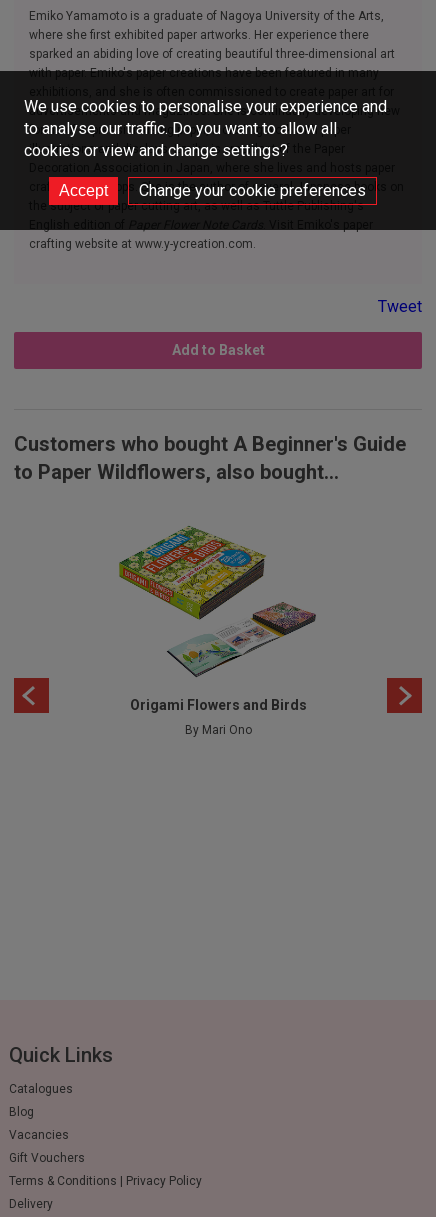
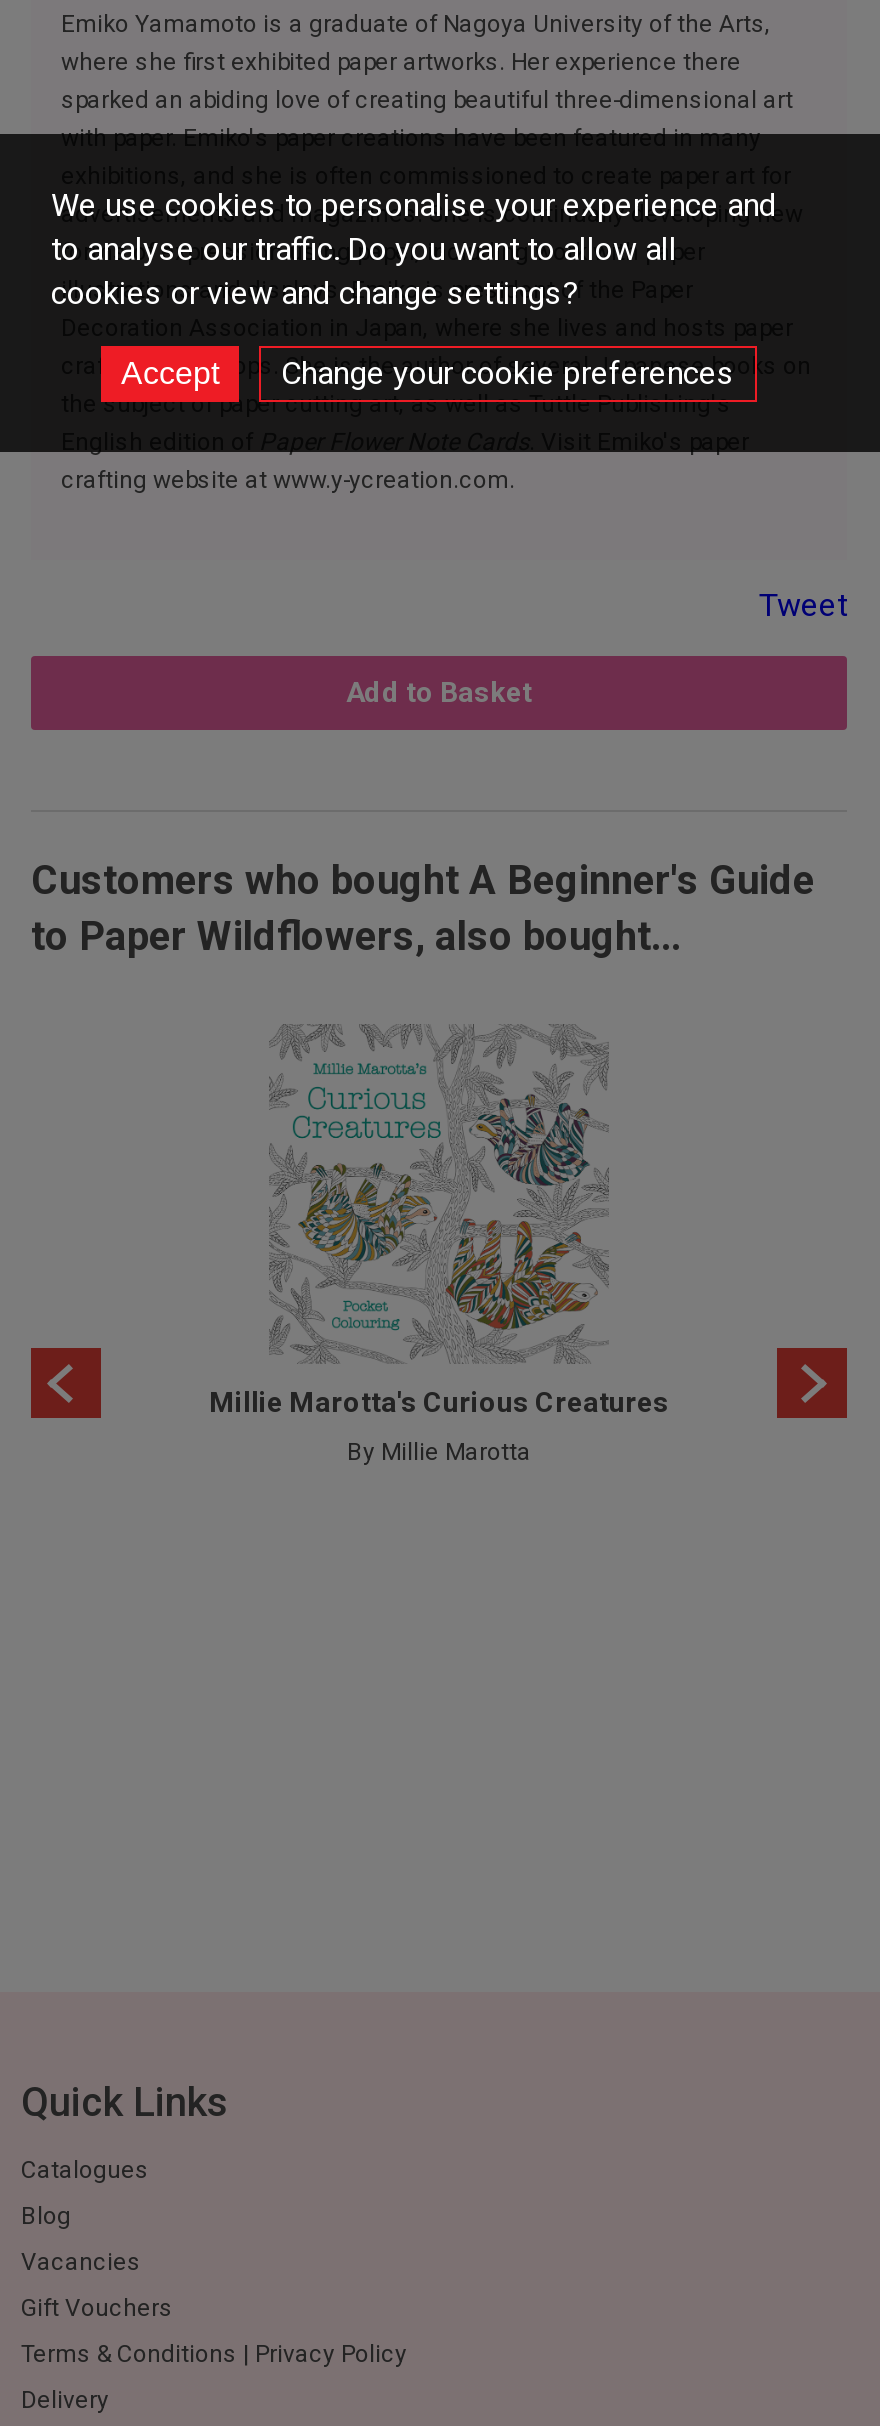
[118,517,317,713] [image] | Origami Flowers and Birds -> [209,1024,669,1417] [image] | Millie Marotta's Curious Creatures
[184,723,251,737] By Mari Ono -> [347,1437,531,1465] By Millie Marotta

